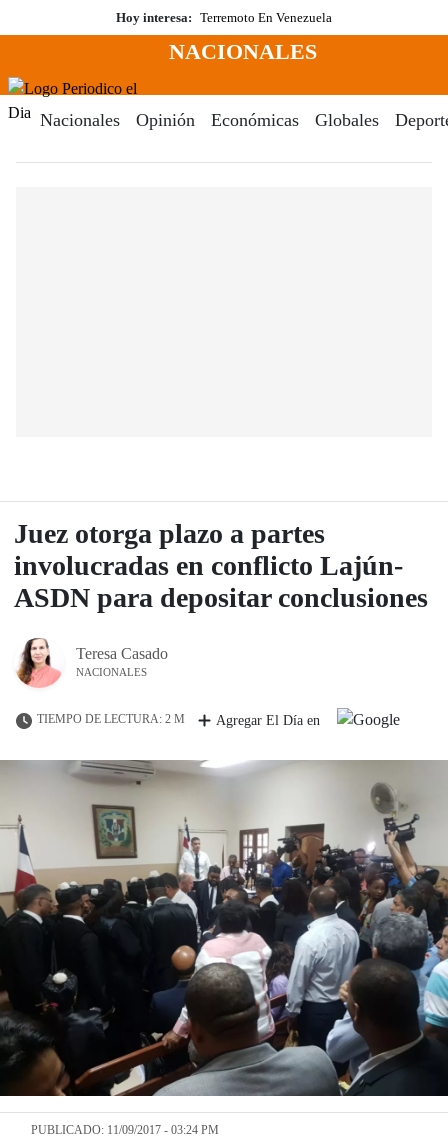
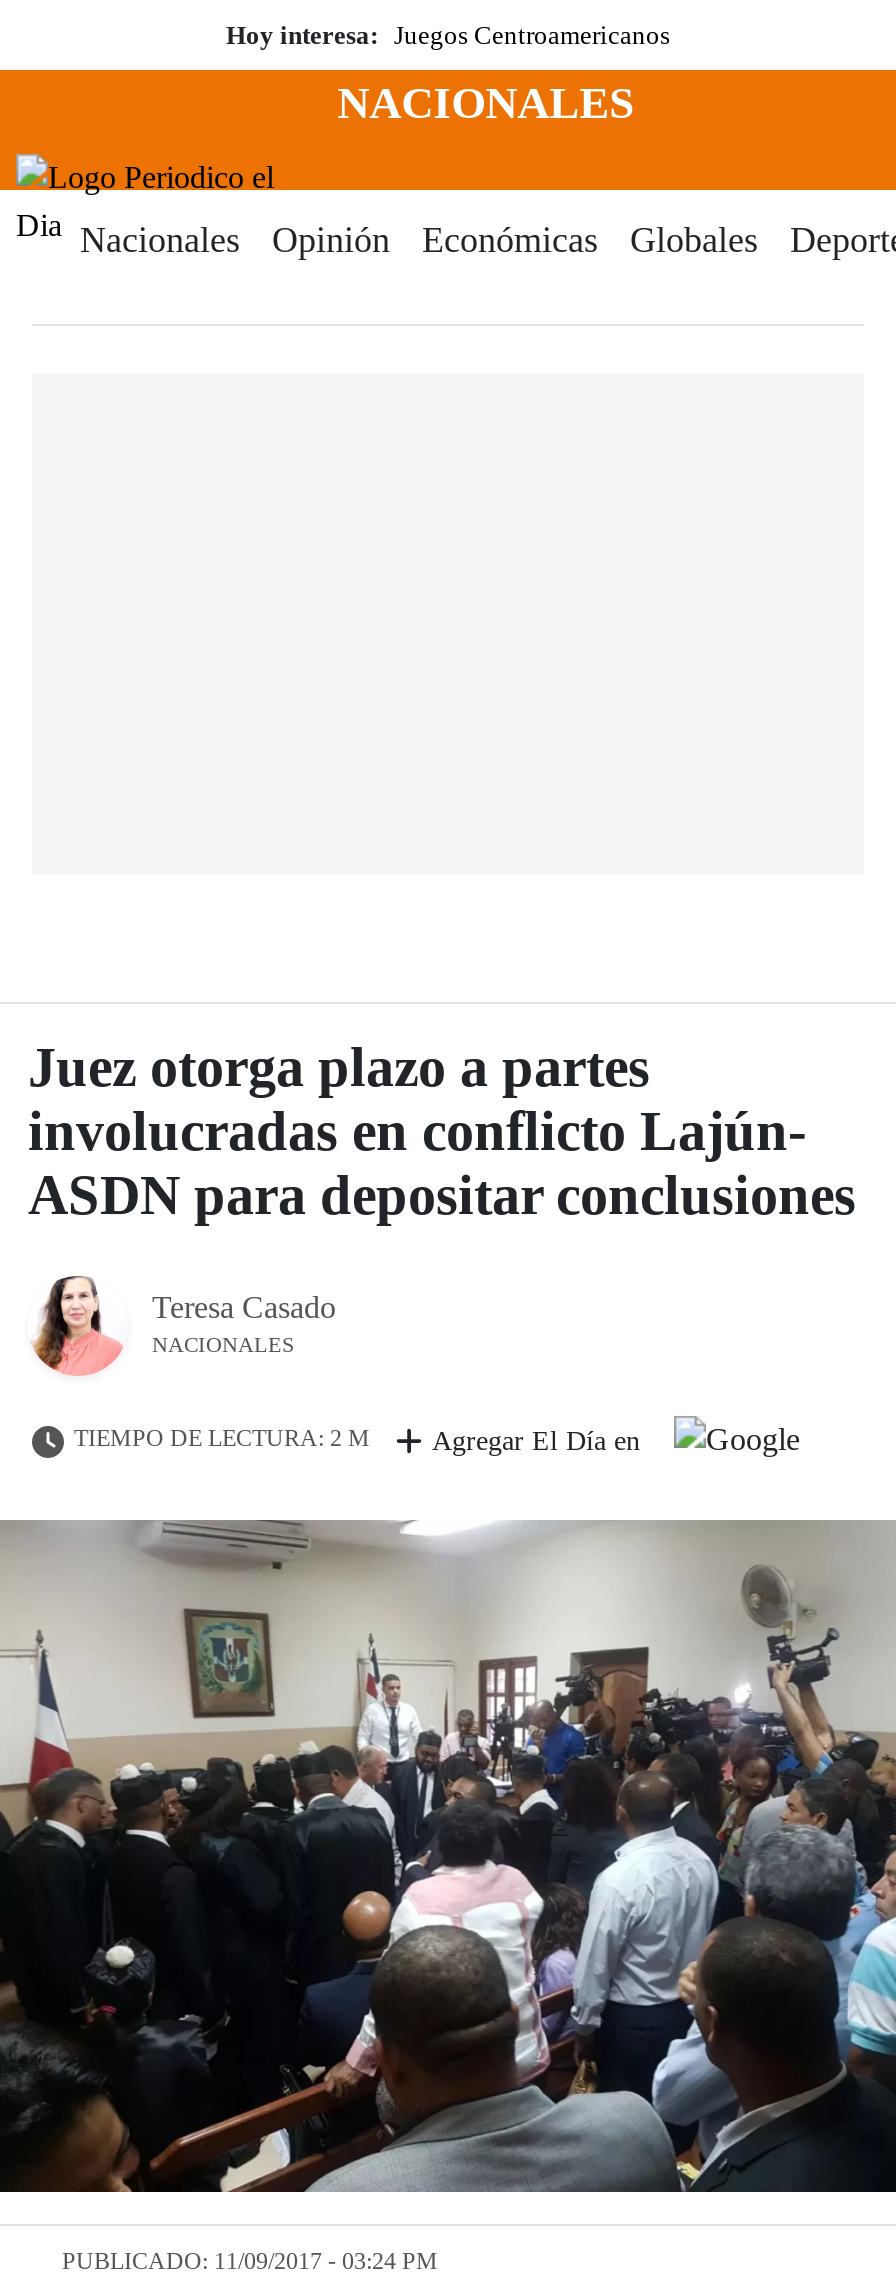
[116,10,332,25] Hoy interesa: Terremoto En Venezuela -> [226,20,670,50] Hoy interesa: Juegos Centroamericanos

